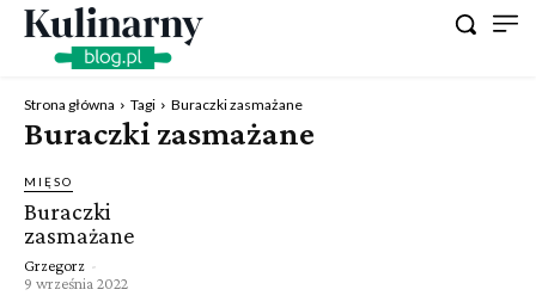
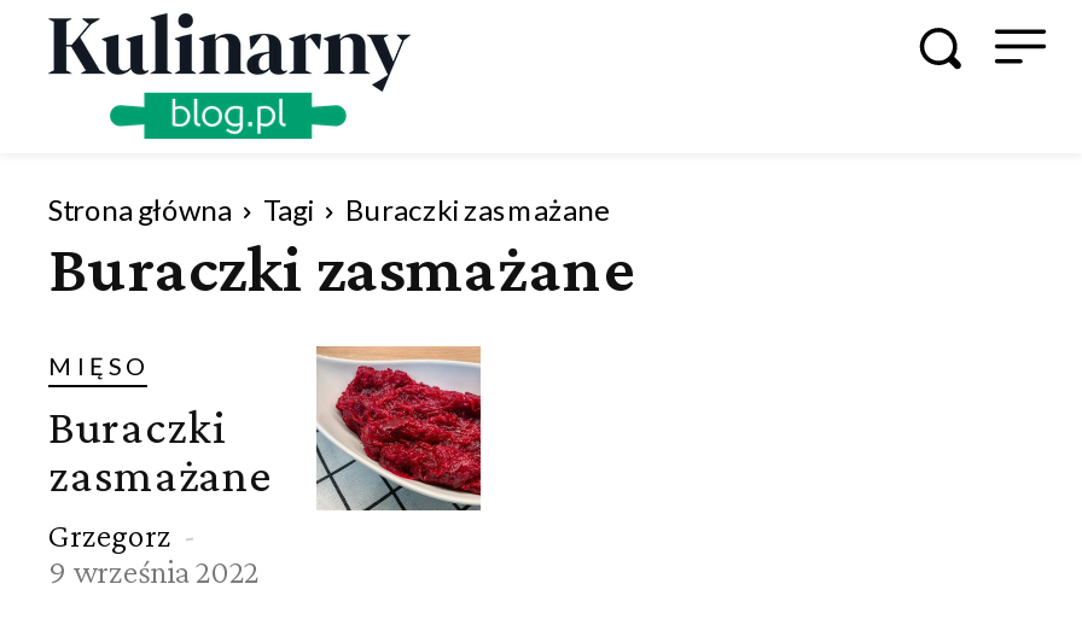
none -> [314,344,483,513] [image]

